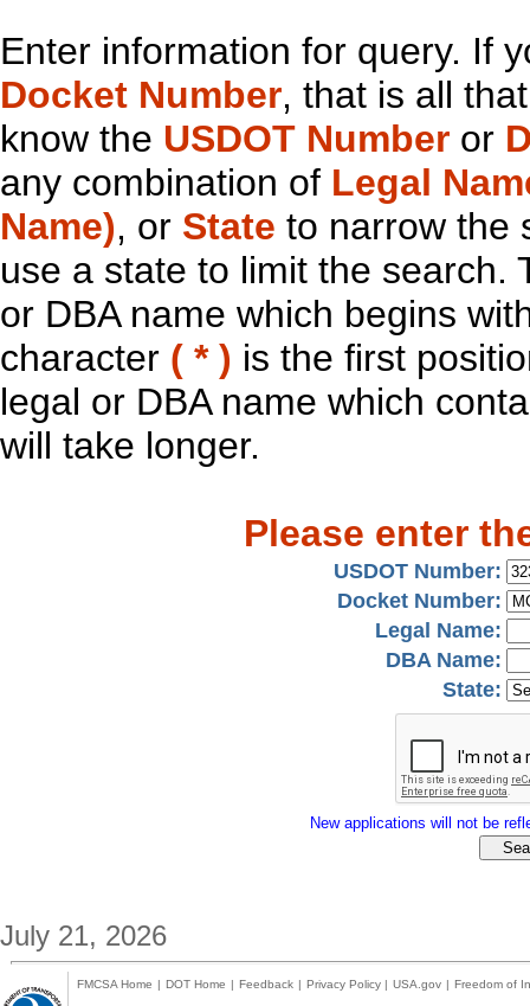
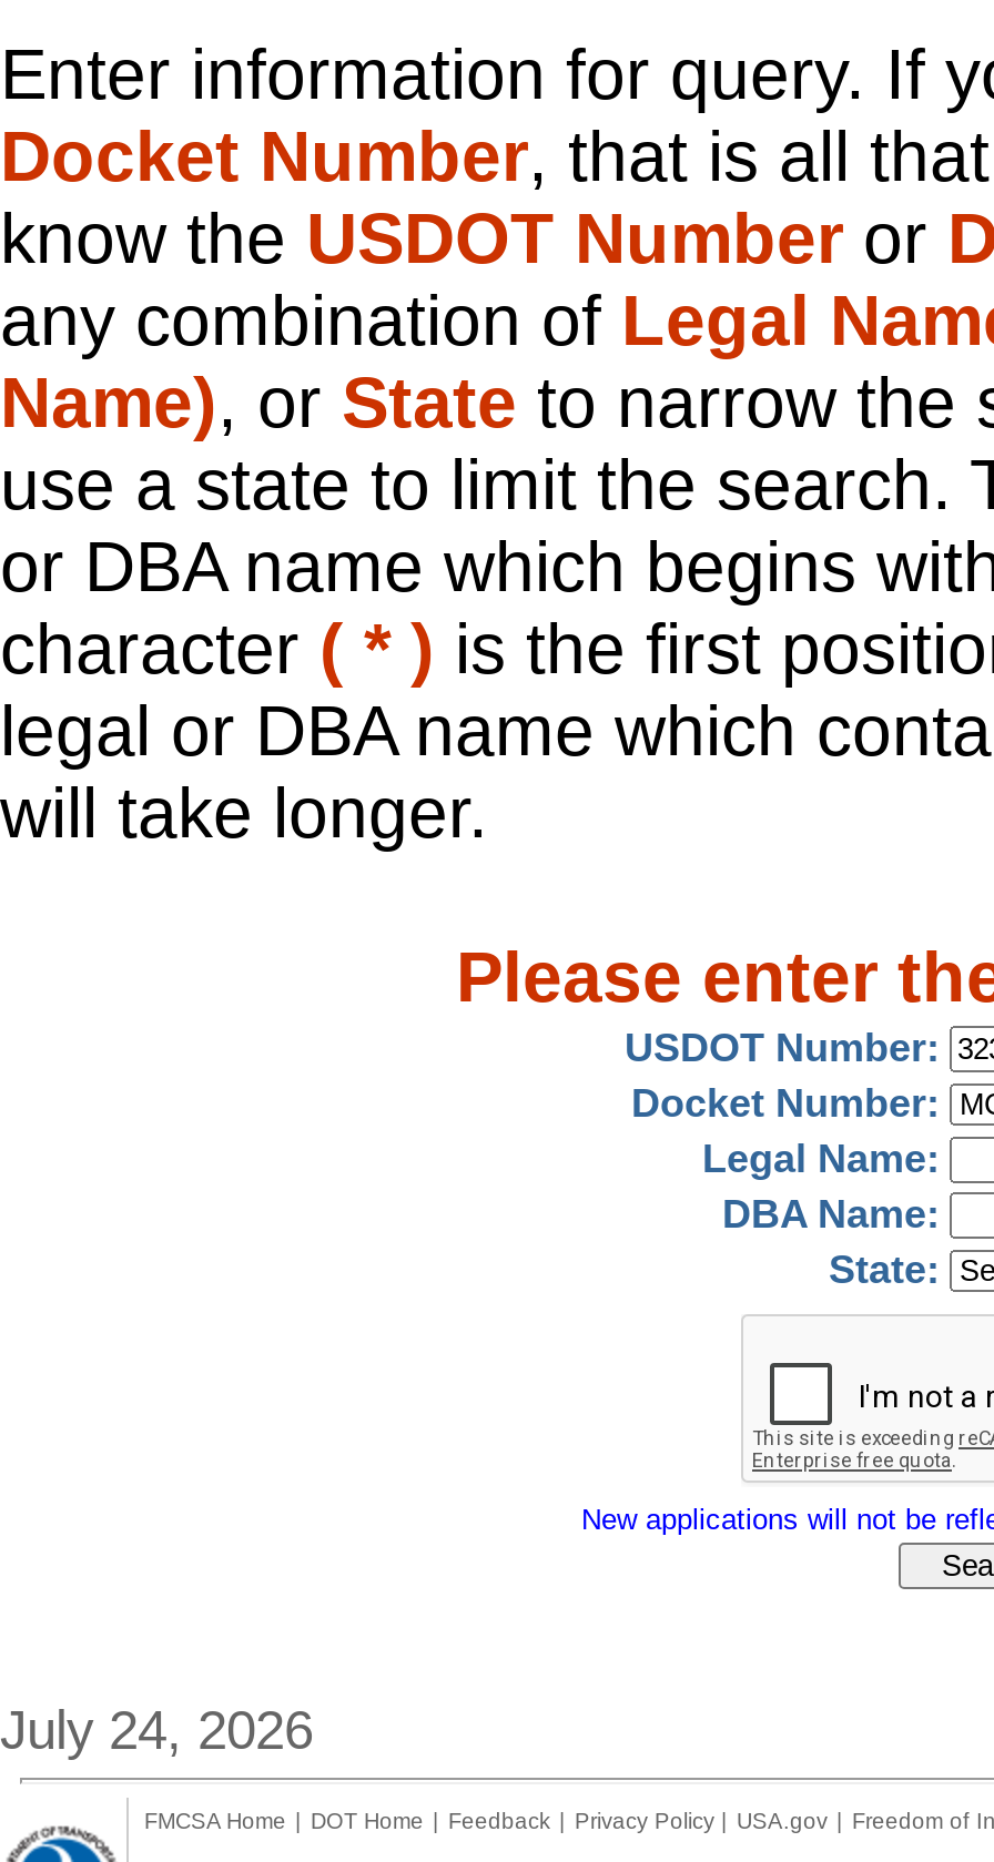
[0,920,167,951] July 21, 2026 -> [0,1700,313,1760] July 24, 2026

